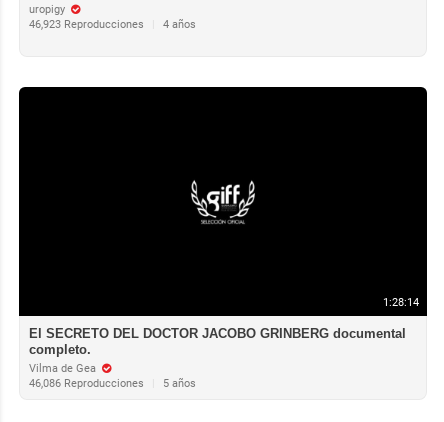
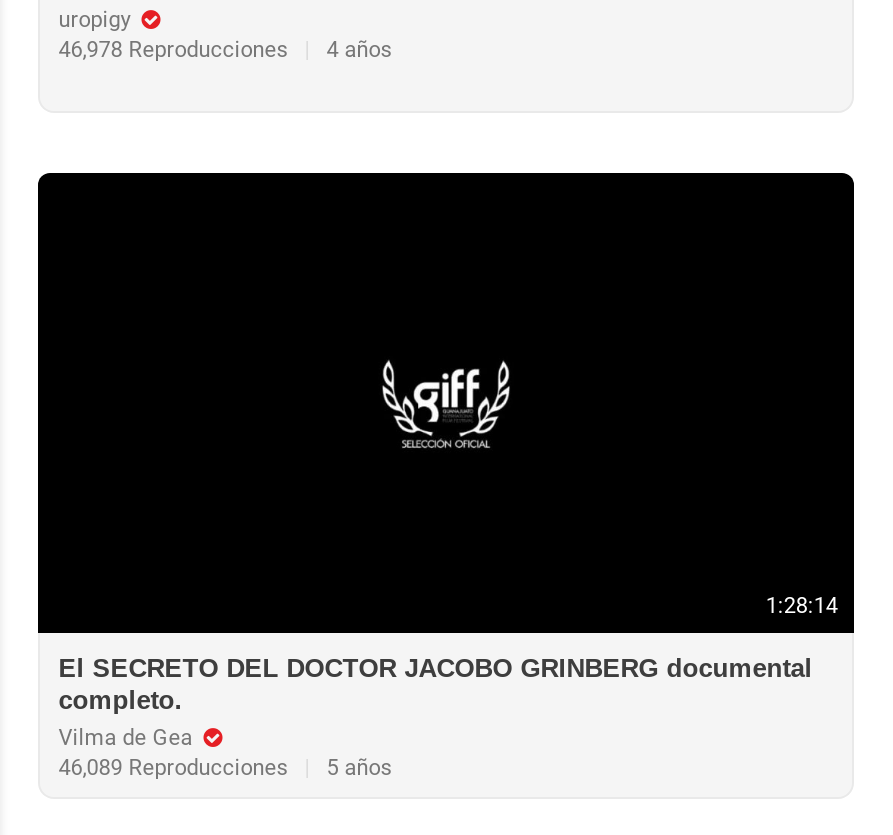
[29,18,144,31] 46,923 Reproducciones -> [58,37,288,63] 46,978 Reproducciones
[29,377,144,390] 46,086 Reproducciones -> [58,755,288,781] 46,089 Reproducciones

